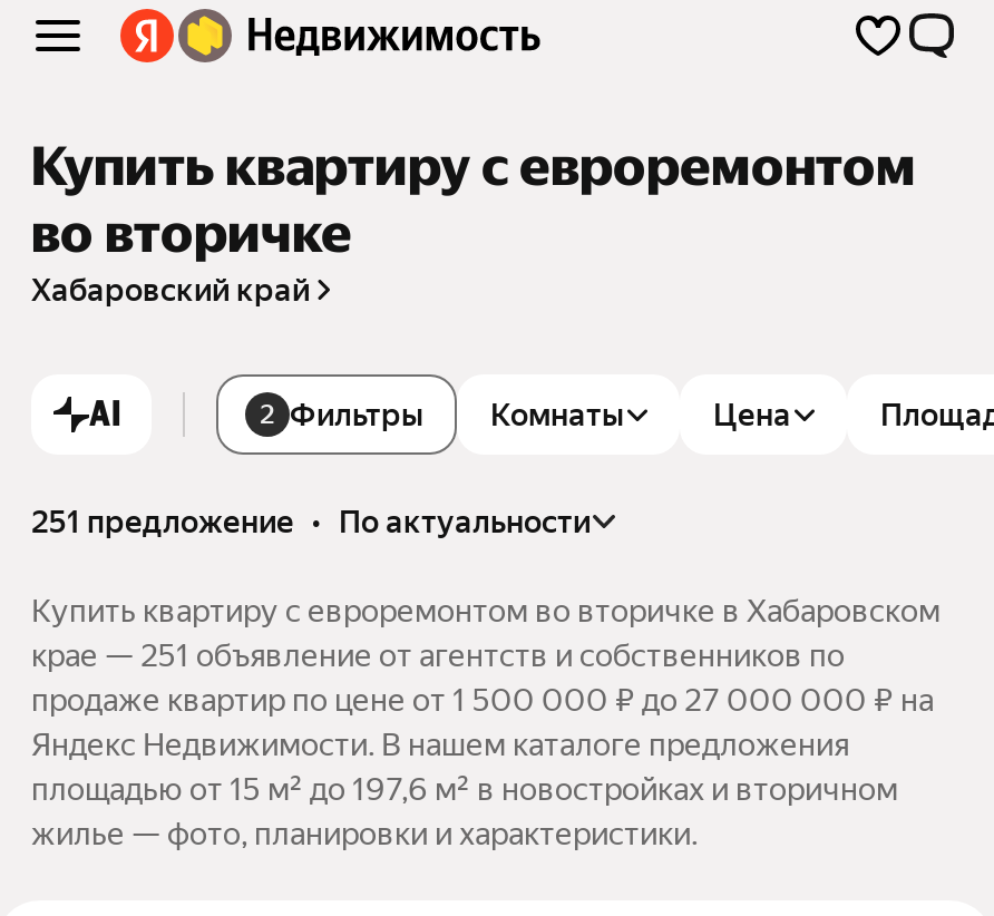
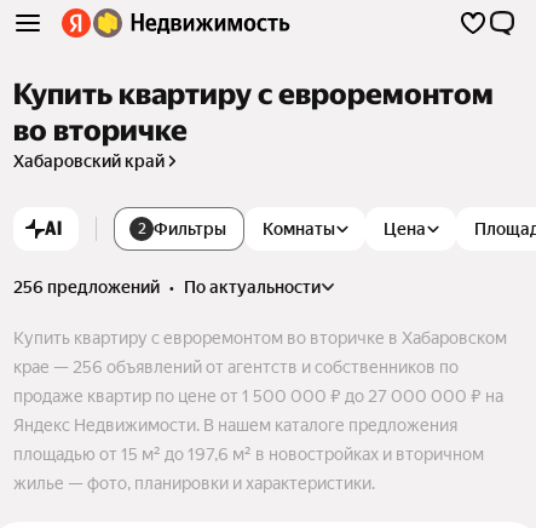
[31,503,591,539] 251 предложение • по актуальности -> [13,277,321,296] 256 предложений • по актуальности
[31,637,845,673] крае — 251 объявление от агентств и собственников по -> [13,357,459,376] крае — 256 объявлений от агентств и собственников по

